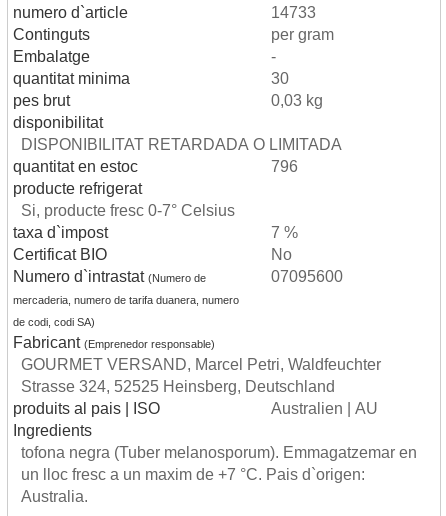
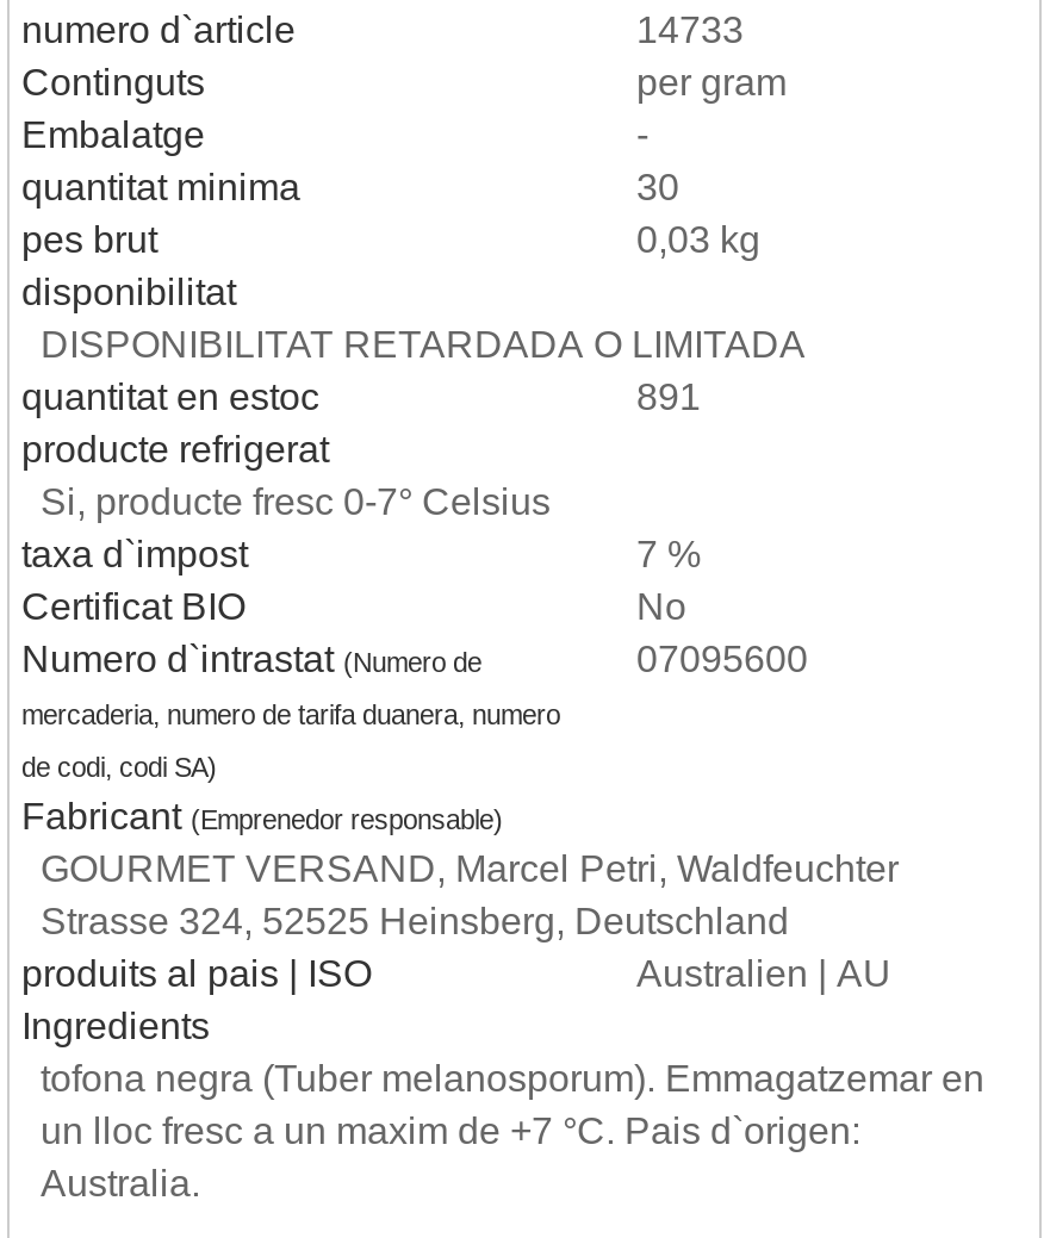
[271,157,298,175] 796 -> [636,374,701,417] 891

